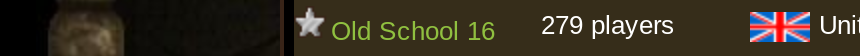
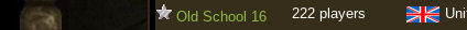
[331,10,675,46] Old School 16 279 players -> [176,5,365,25] Old School 16 222 players

